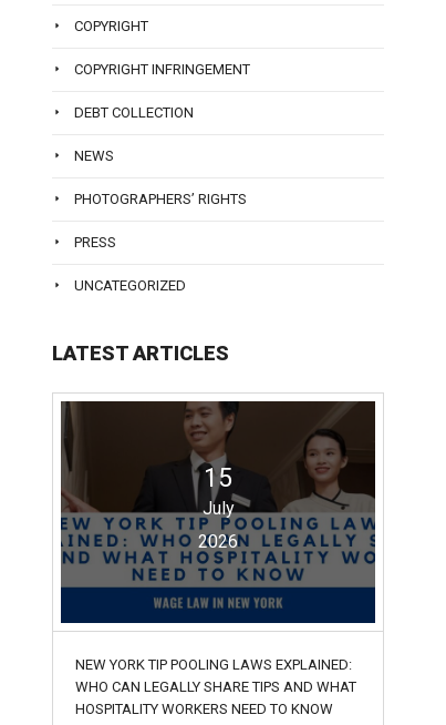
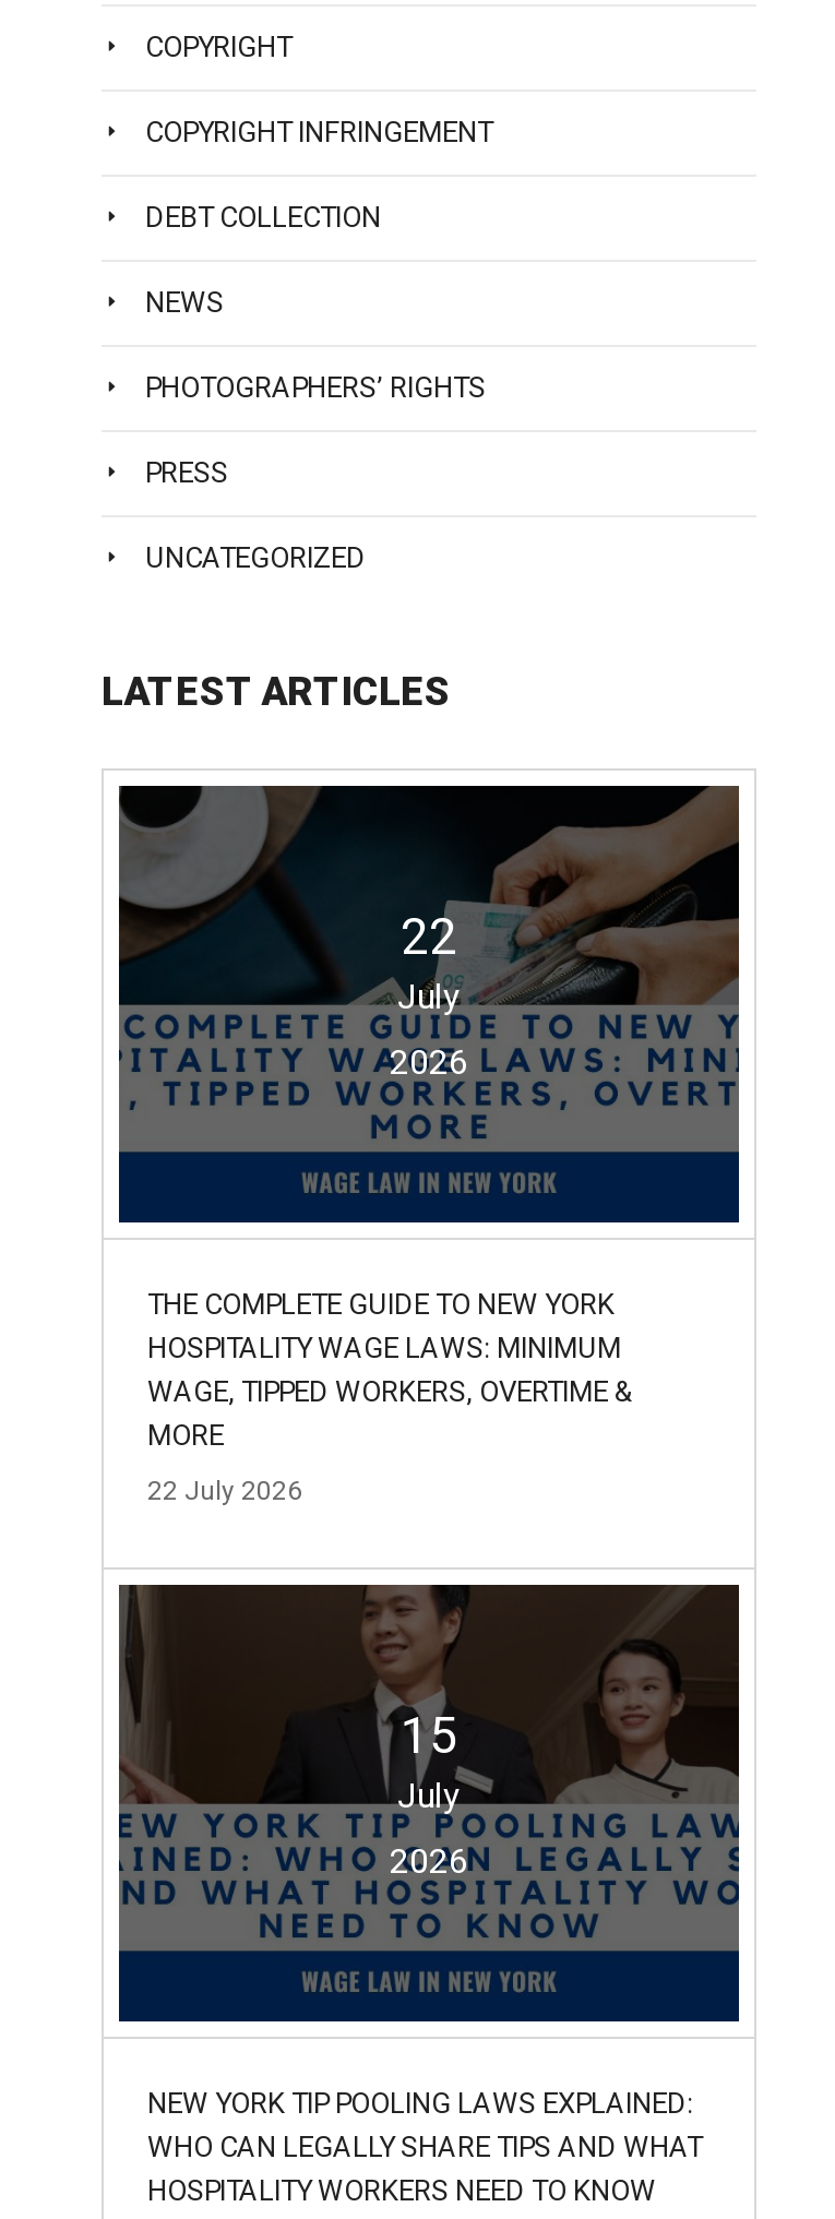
none -> [119,786,739,1140] [image] | 22 | July | 2026
none -> [147,1288,634,1506] THE COMPLETE GUIDE TO NEW YORK | HOSPITALITY WAGE LAWS: MINIMUM | WAGE, TIPPED WORKERS, OVERTIME & | MORE | 22 July 2026

